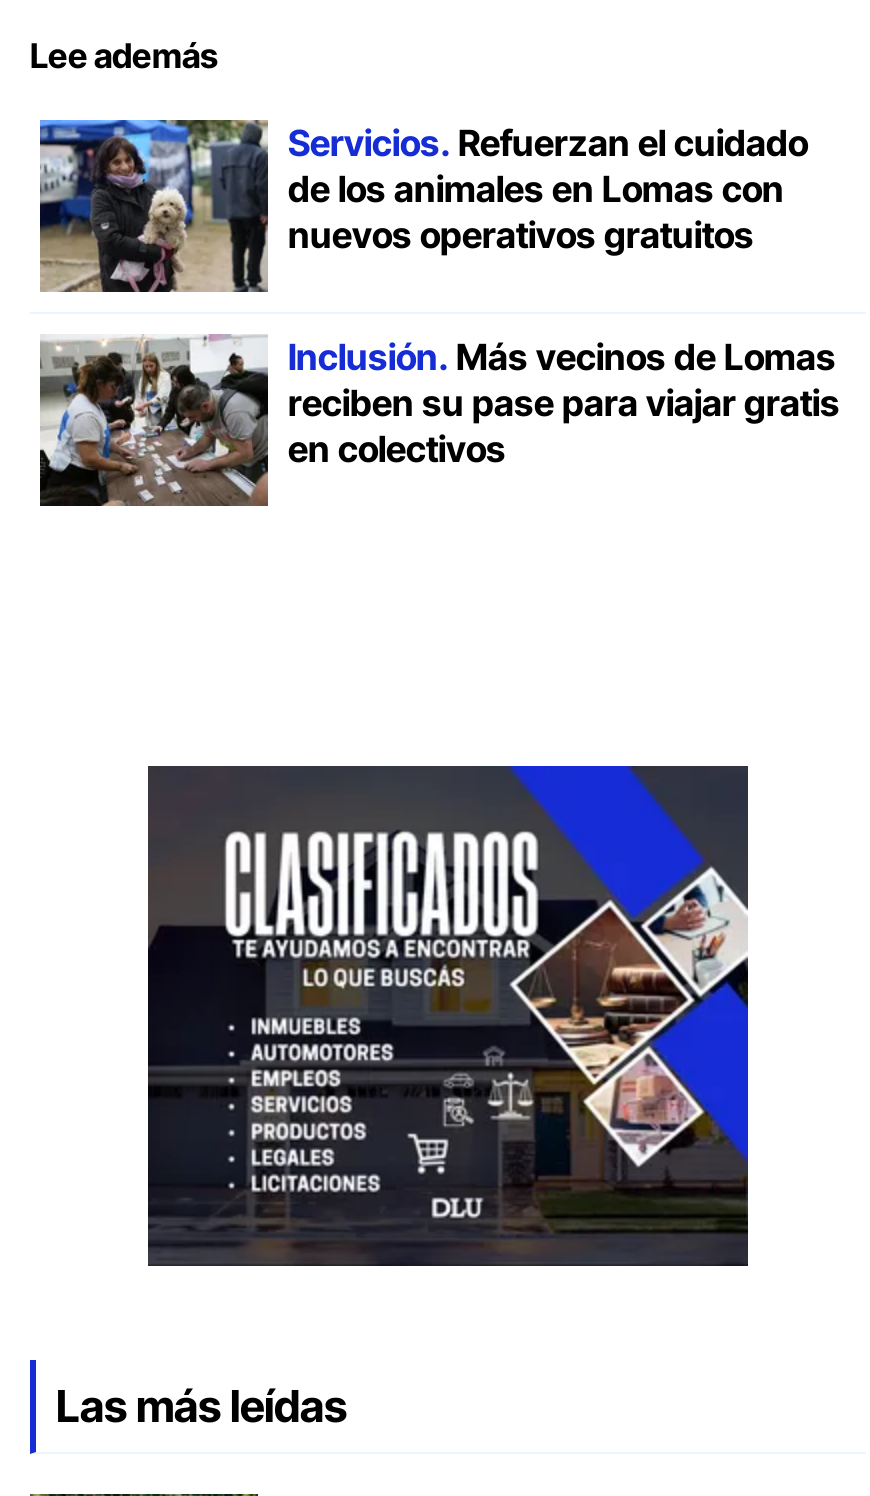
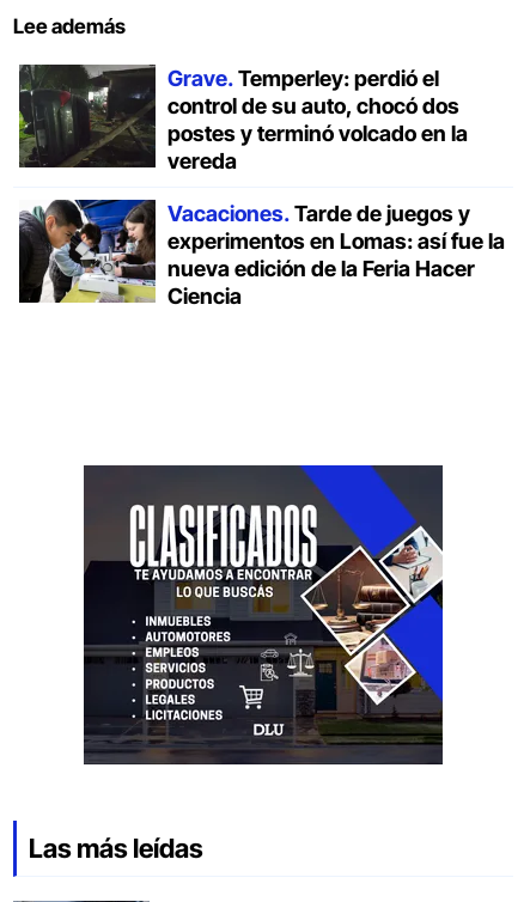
[38,118,808,294] [image] | Servicios. Refuerzan el cuidado | de los animales en Lomas con | nuevos operativos gratuitos -> [18,63,468,174] [image] | Grave. Temperley: perdió el | control de su auto, chocó dos | postes y terminó volcado en la | vereda
[40,334,840,508] [image] | Inclusión. Más vecinos de Lomas | reciben su pase para viajar gratis | en colectivos -> [18,199,505,309] [image] | Vacaciones. Tarde de juegos y | experimentos en Lomas: así fue la | nueva edición de la Feria Hacer | Ciencia

